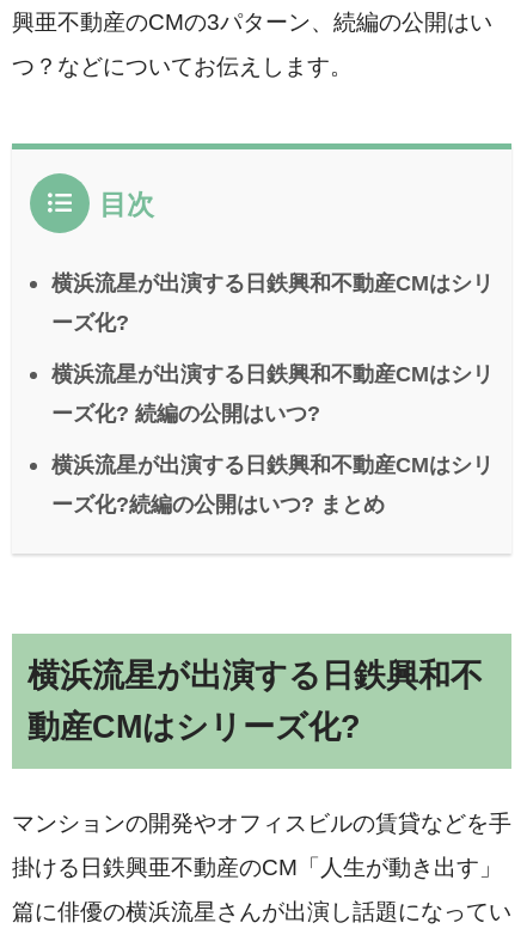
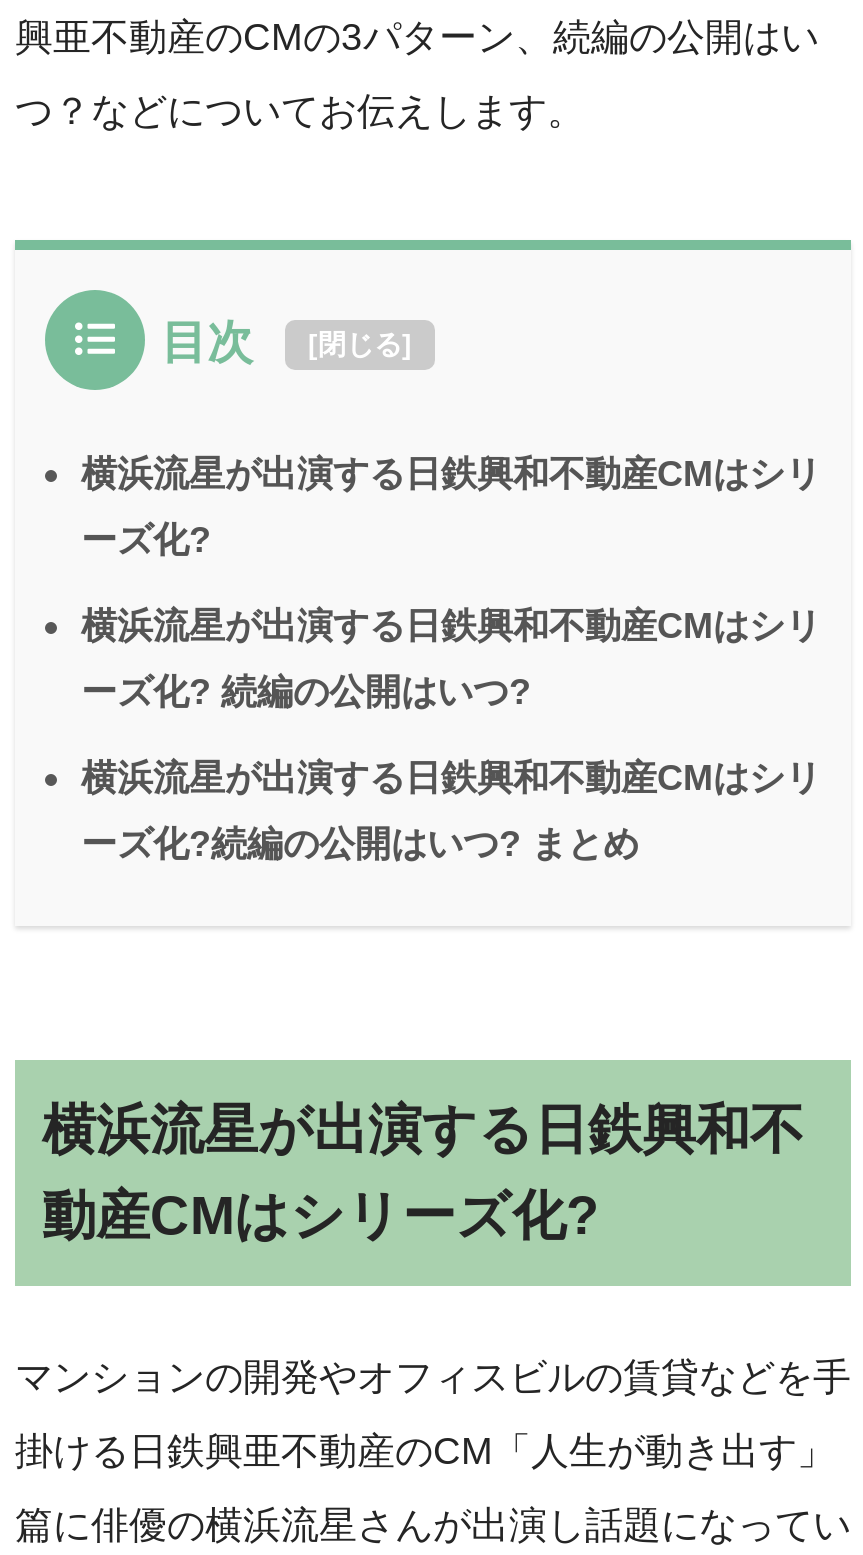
none -> [308,328,412,360] [閉じる]

